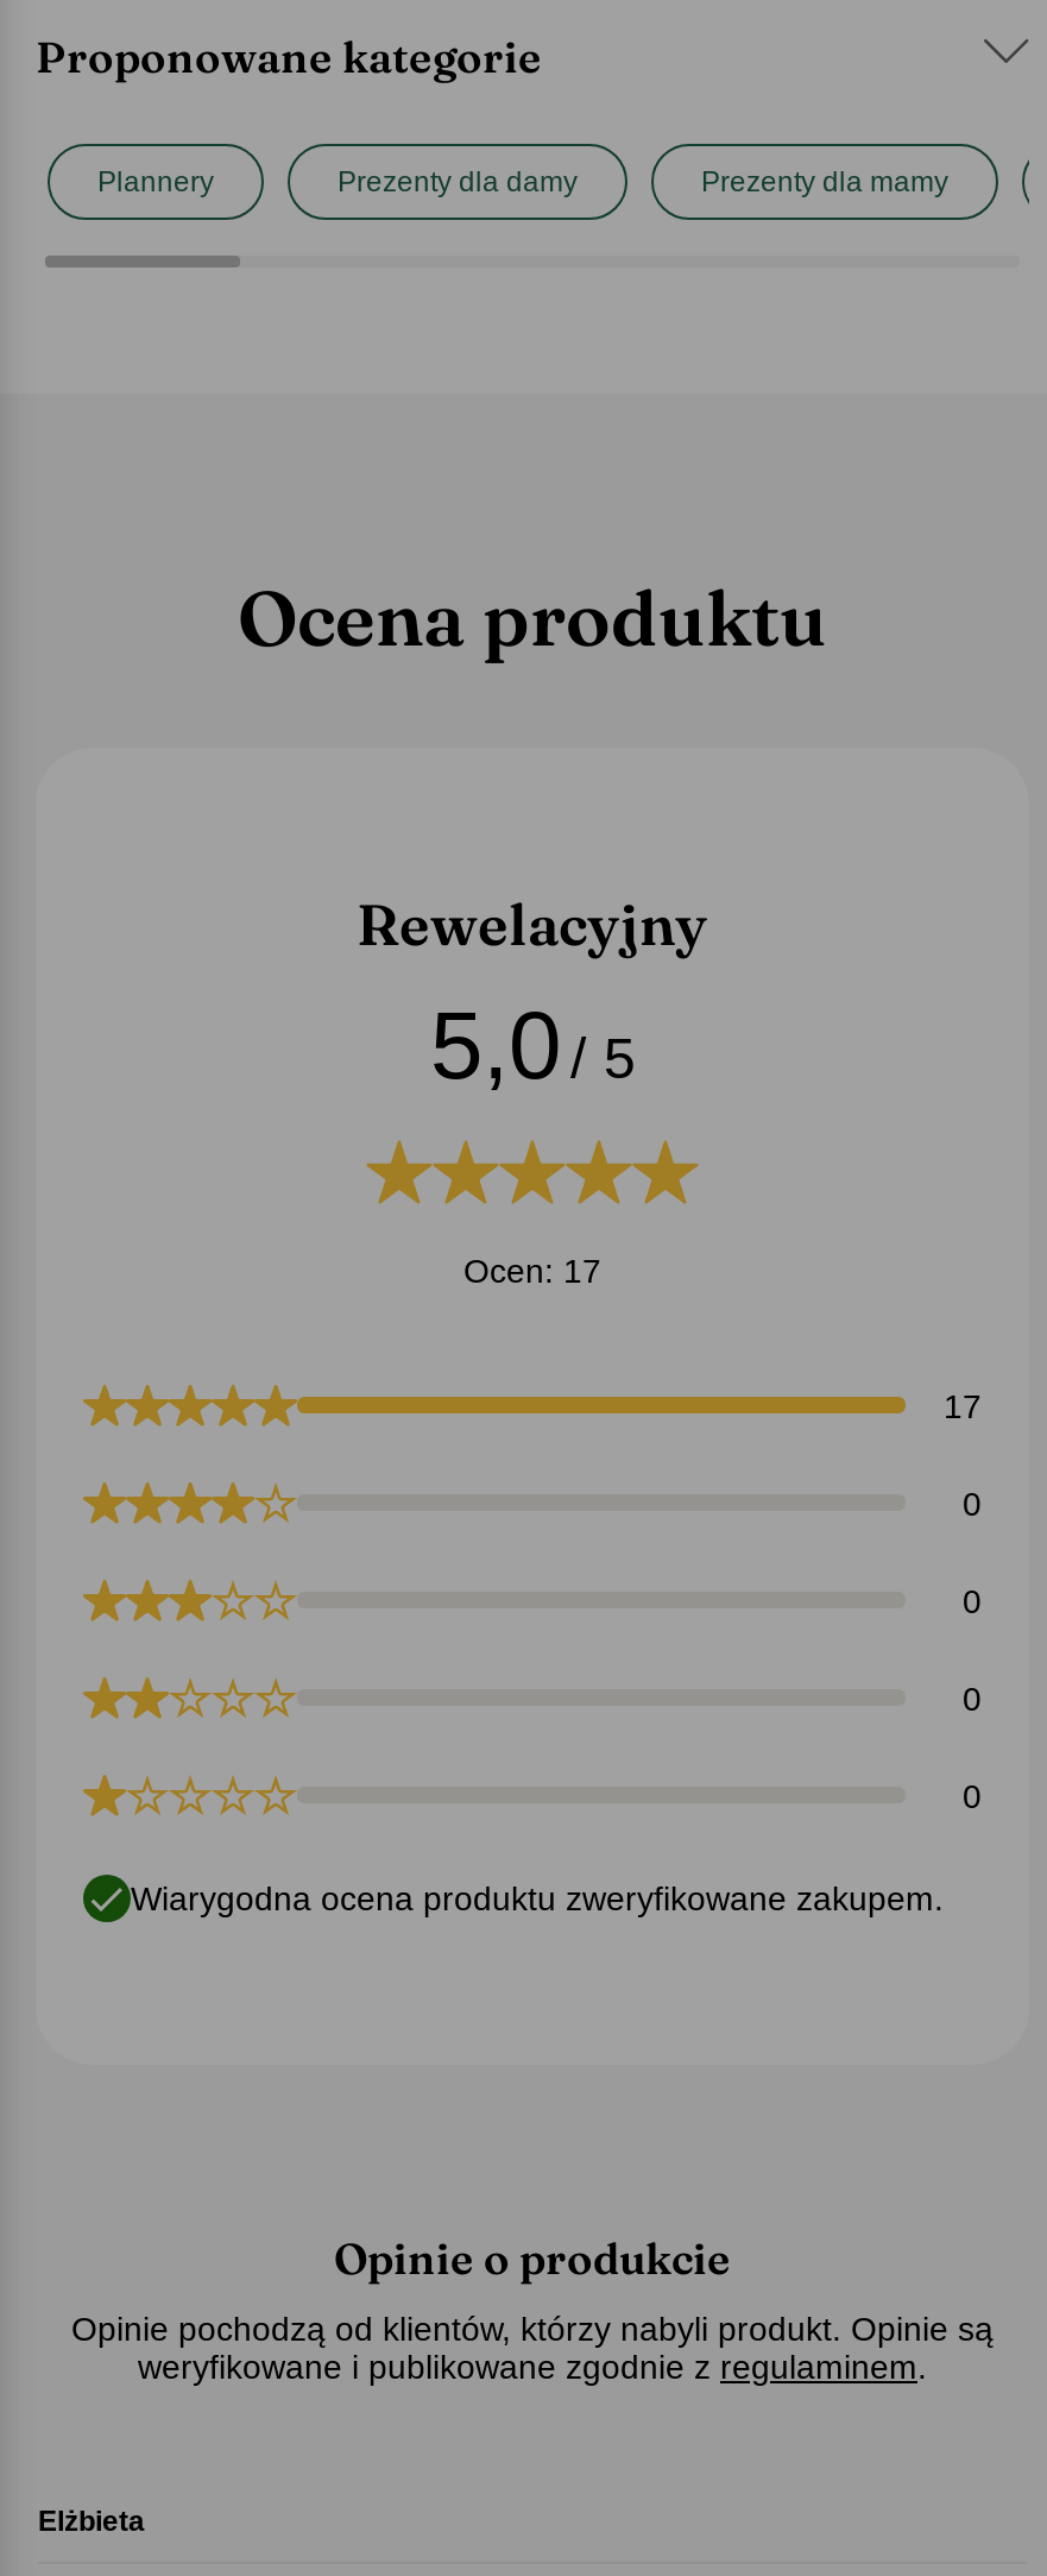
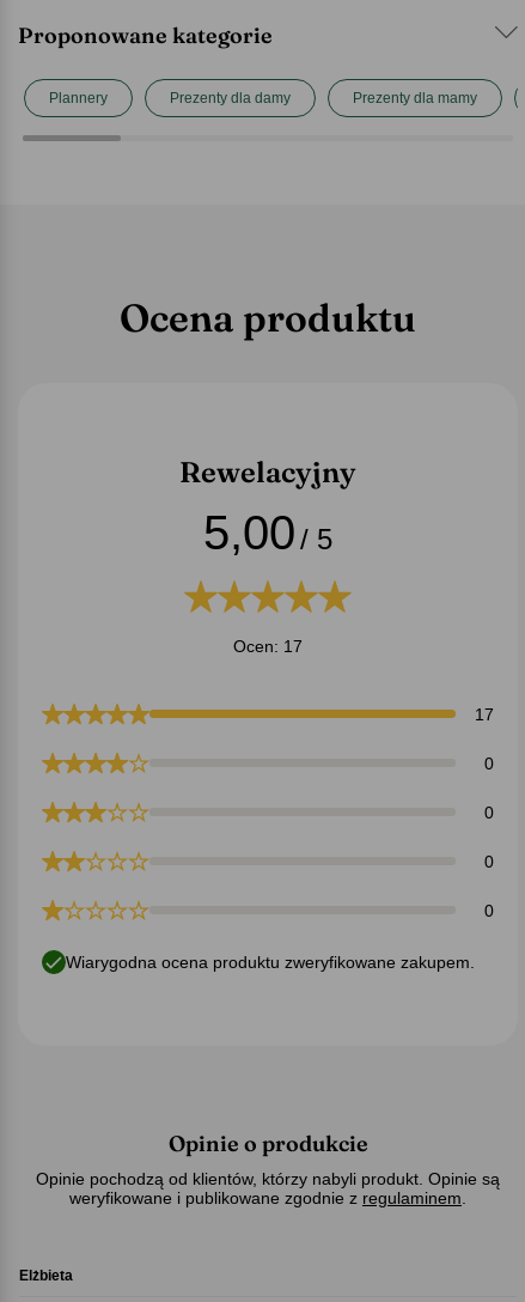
[430,992,635,1097] 5,0 / 5 -> [203,506,332,559] 5,00 / 5

